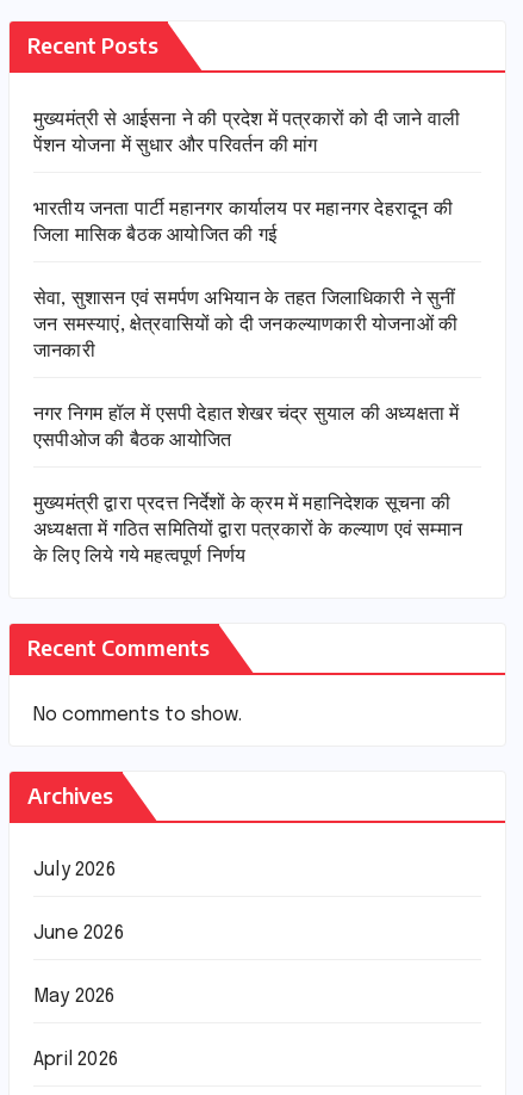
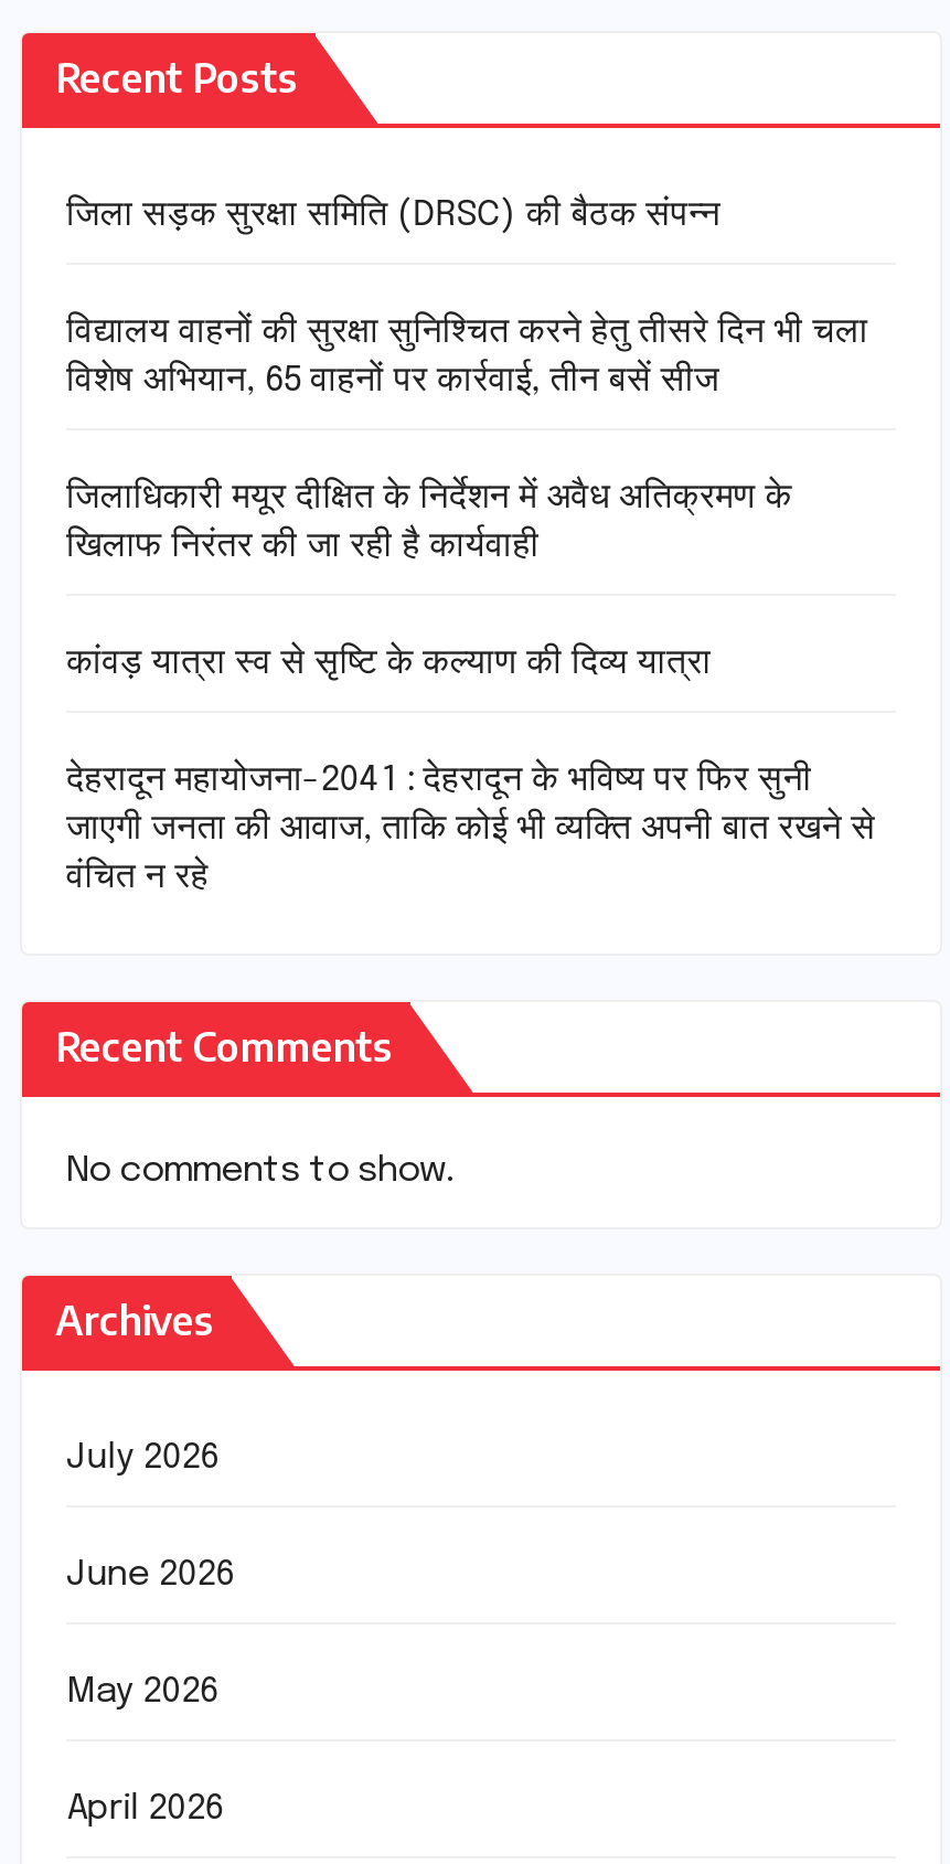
[33,110,460,156] मुख्यमंत्री से आईसना ने की प्रदेश में पत्रकारों को दी जाने वाली | पेंशन योजना में सुधार और परिवर्तन की मांग -> [66,196,720,234] जिला सड़क सुरक्षा समिति (DRSC) की बैठक संपन्न
[33,199,452,246] भारतीय जनता पार्टी महानगर कार्यालय पर महानगर देहरादून की | जिला मासिक बैठक आयोजित की गई -> [66,313,869,400] विद्यालय वाहनों की सुरक्षा सुनिश्चित करने हेतु तीसरे दिन भी चला | विशेष अभियान, 65 वाहनों पर कार्रवाई, तीन बसें सीज
[33,289,458,361] सेवा, सुशासन एवं समर्पण अभियान के तहत जिलाधिकारी ने सुनीं | जन समस्याएं, क्षेत्रवासियों को दी जनकल्याणकारी योजनाओं की | जानकारी -> [66,479,792,565] जिलाधिकारी मयूर दीक्षित के निर्देशन में अवैध अतिक्रमण के | खिलाफ निरंतर की जा रही है कार्यवाही
[33,404,459,451] नगर निगम हॉल में एसपी देहात शेखर चंद्र सुयाल की अध्यक्षता में | एसपीओज की बैठक आयोजित -> [66,645,711,682] कांवड़ यात्रा स्व से सृष्टि के कल्याण की दिव्य यात्रा
[33,494,462,567] मुख्यमंत्री द्वारा प्रदत्त निर्देशों के क्रम में महानिदेशक सूचना की | अध्यक्षता में गठित समितियों द्वारा पत्रकारों के कल्याण एवं सम्मान | के लिए लिये गये महत्वपूर्ण निर्णय -> [66,761,876,896] देहरादून महायोजना-2041 : देहरादून के भविष्य पर फिर सुनी | जाएगी जनता की आवाज, ताकि कोई भी व्यक्ति अपनी बात रखने से | वंचित न रहे

